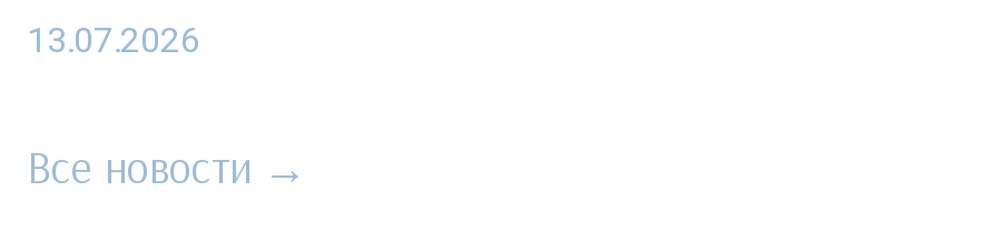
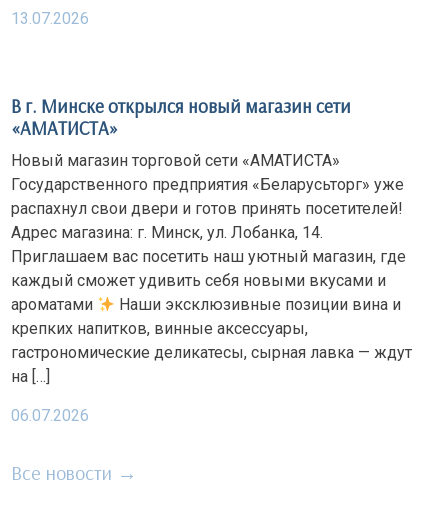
none -> [11,94,412,425] В г. Минске открылся новый магазин сети | «АМАТИСТА» | Новый магазин торговой сети «АМАТИСТА» | Государственного предприятия «Беларусьторг» уже | распахнул свои двери и готов принять посетителей! | Адрес магазина: г. Минск, ул. Лобанка, 14. | Приглашаем вас посетить наш уютный магазин, где | каждый сможет удивить себя новыми вкусами и | ароматами | Наши эксклюзивные позиции вина и | крепких напитков, винные аксессуары, | гастрономические деликатесы, сырная лавка — ждут | на […] | 06.07.2026

